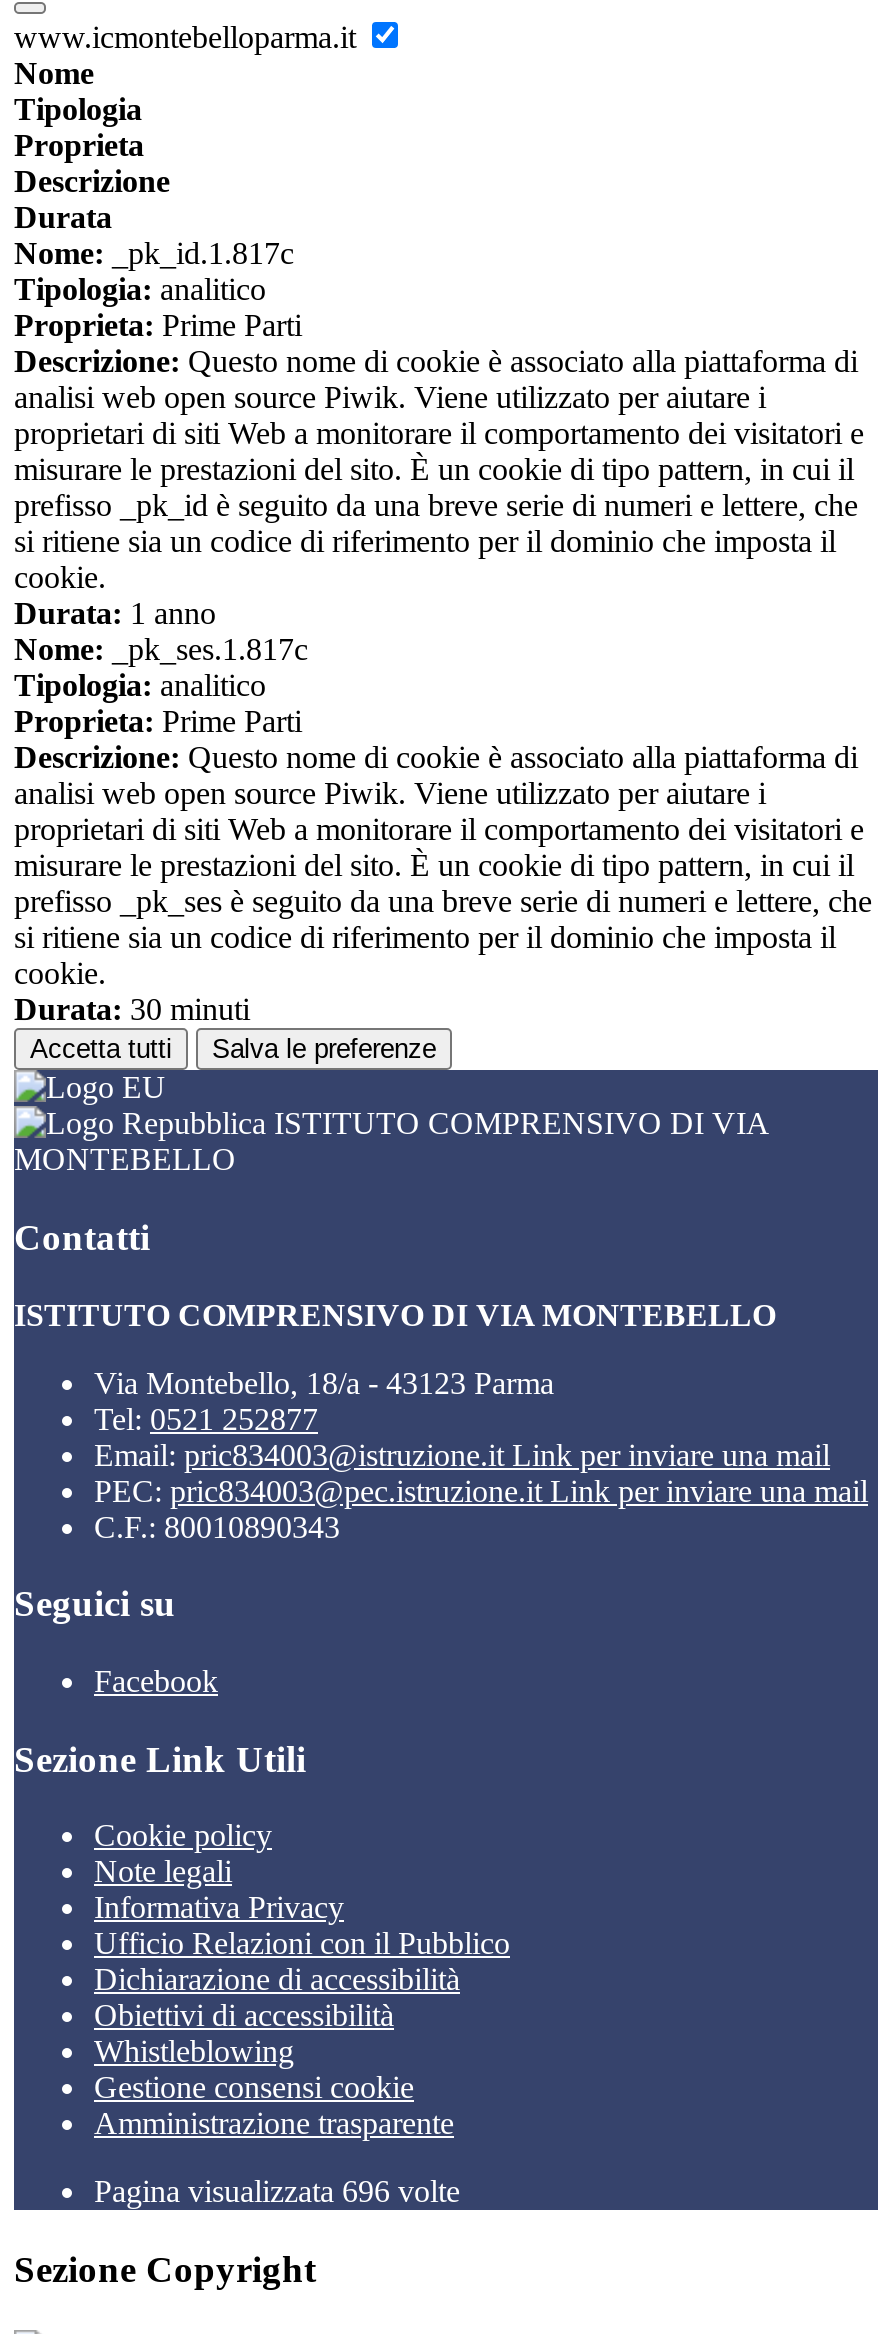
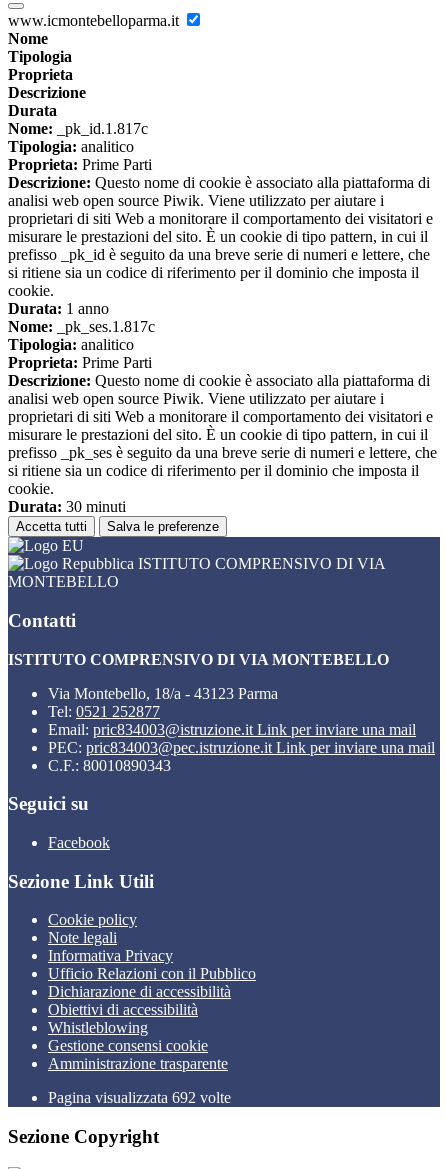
[94,2175,460,2209] Pagina visualizzata 696 volte -> [48,1089,231,1106] Pagina visualizzata 692 volte

